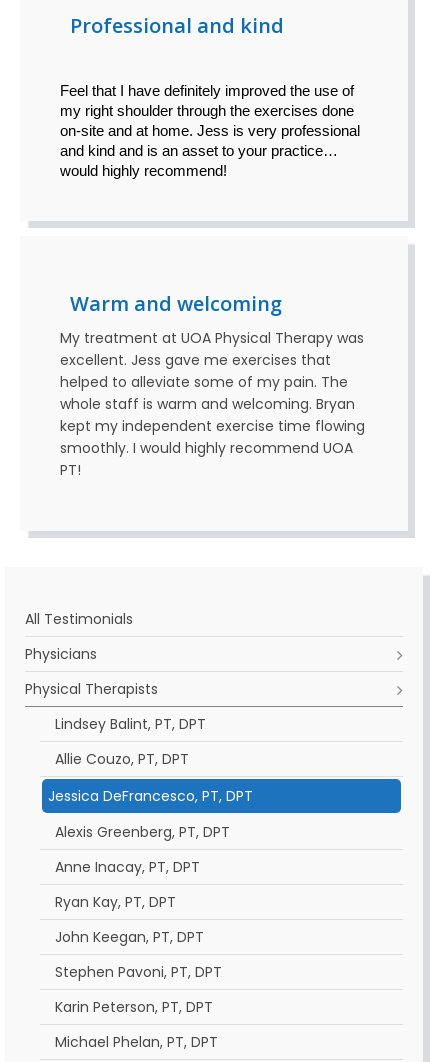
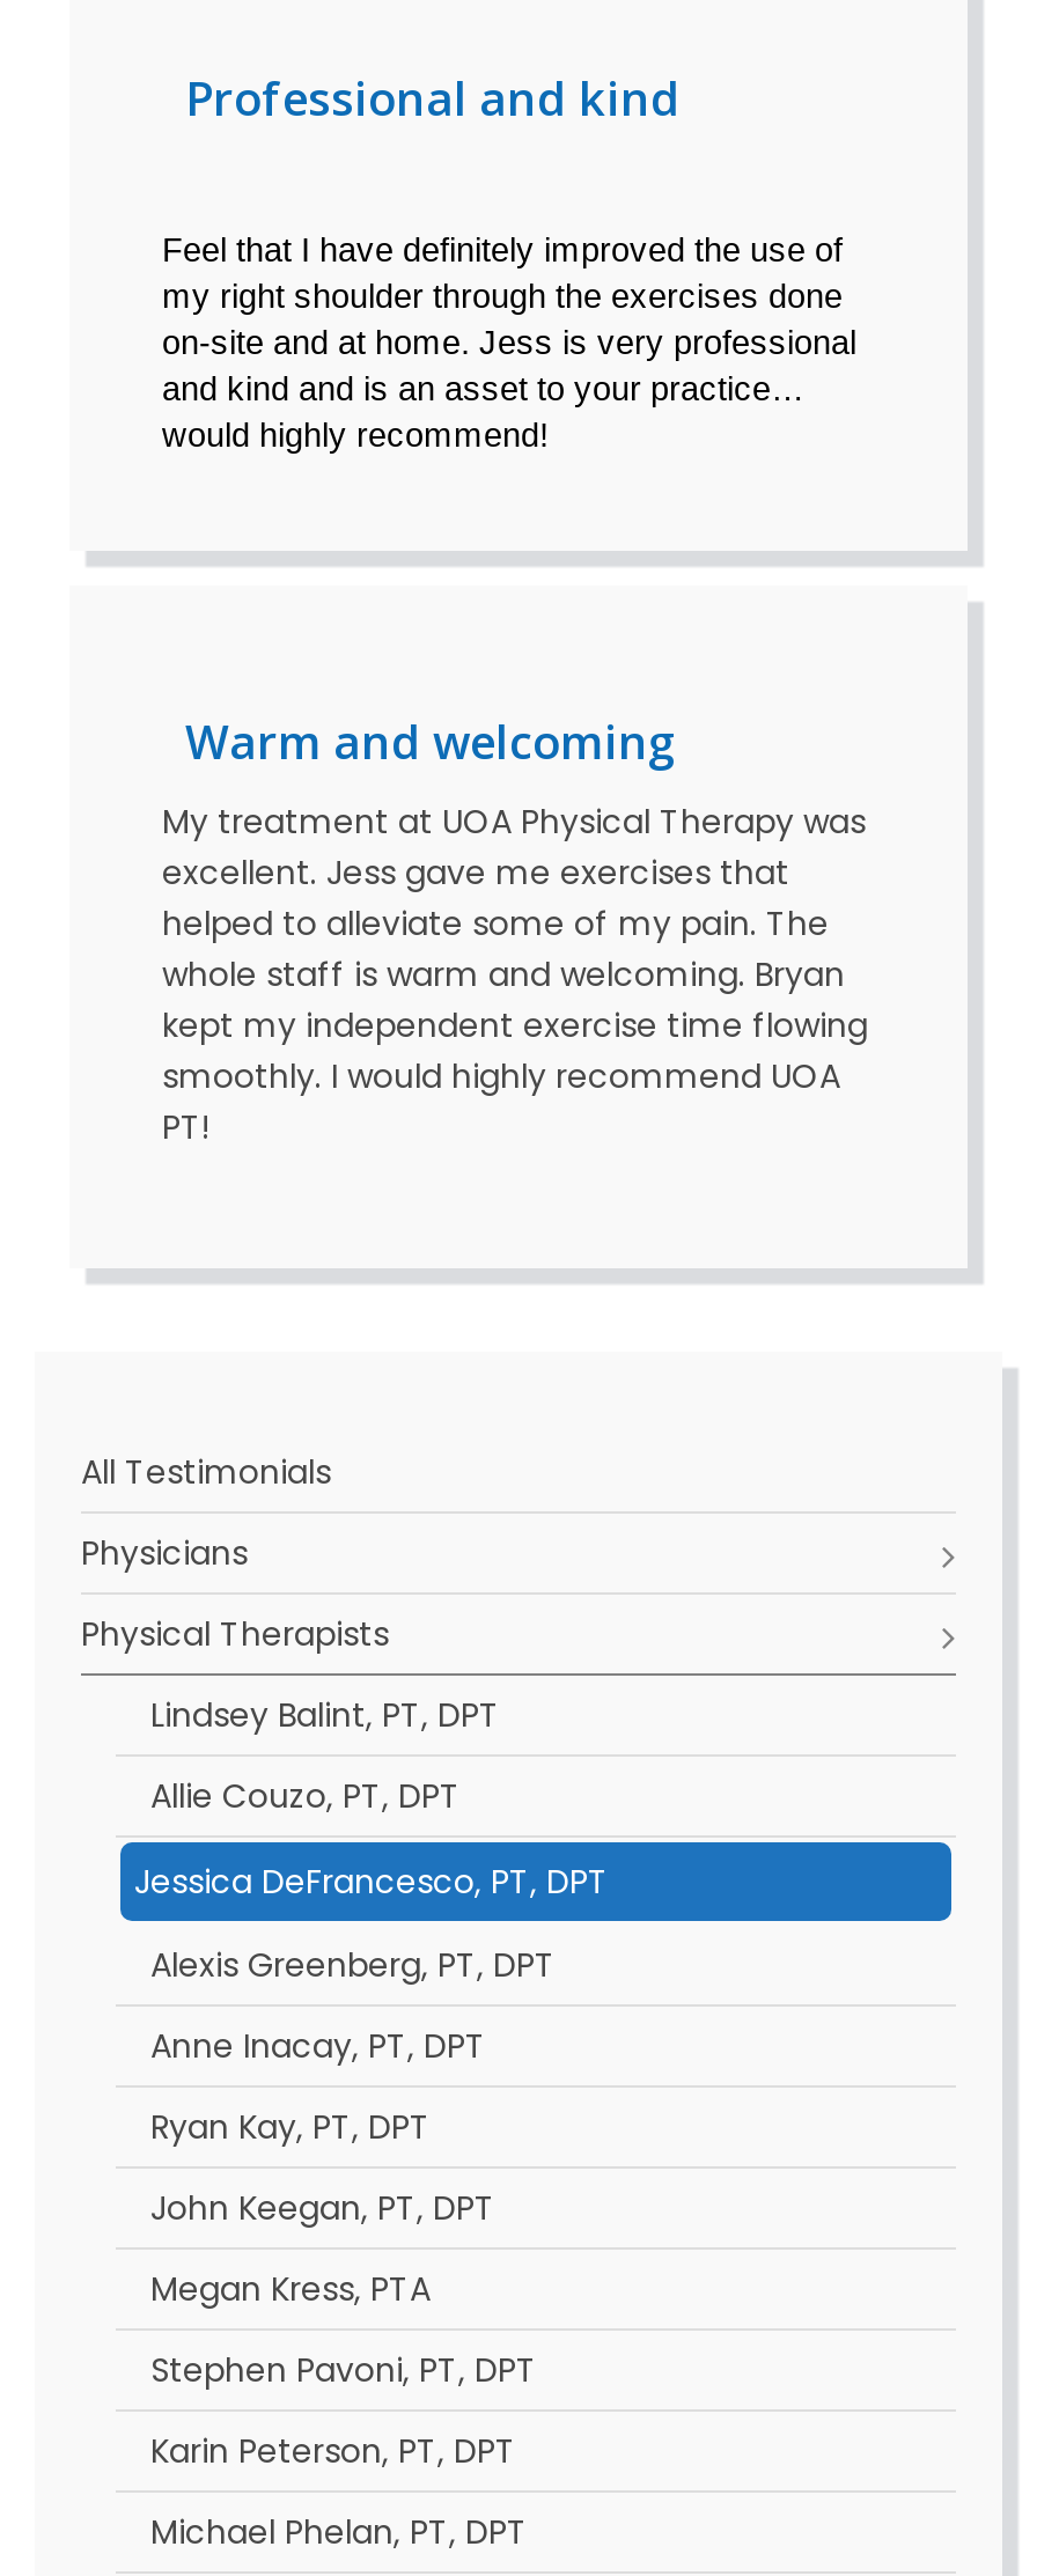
none -> [150,2266,431,2312] Megan Kress, PTA

